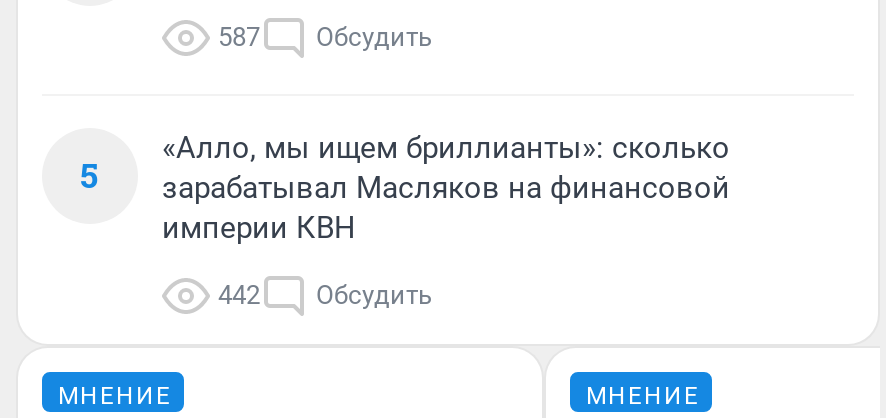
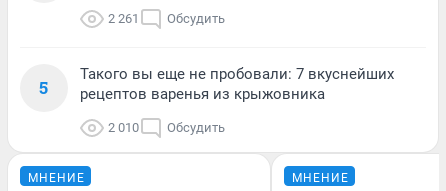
[218,21,432,51] 587 Обсудить -> [108,11,225,26] 2 261 Обсудить
[162,129,730,245] «Алло, мы ищем бриллианты»: сколько | зарабатывал Масляков на финансовой | империи КВН -> [80,65,394,103] Такого вы еще не пробовали: 7 вкуснейших | рецептов варенья из крыжовника
[218,279,432,309] 442 Обсудить -> [108,120,225,135] 2 010 Обсудить

